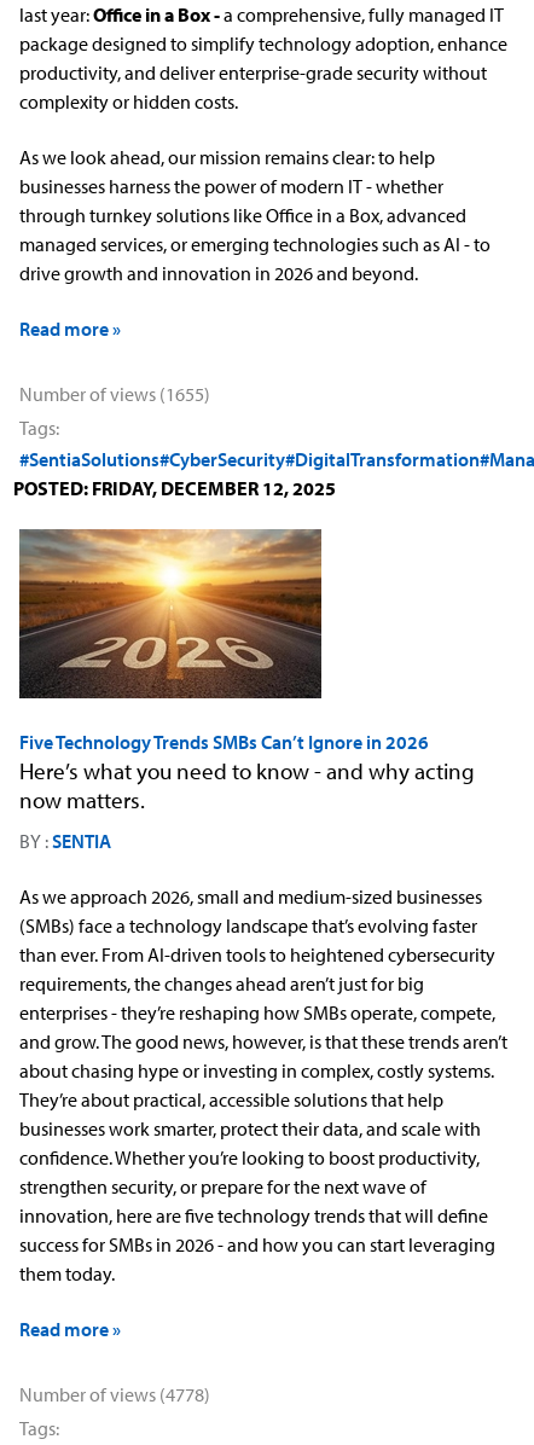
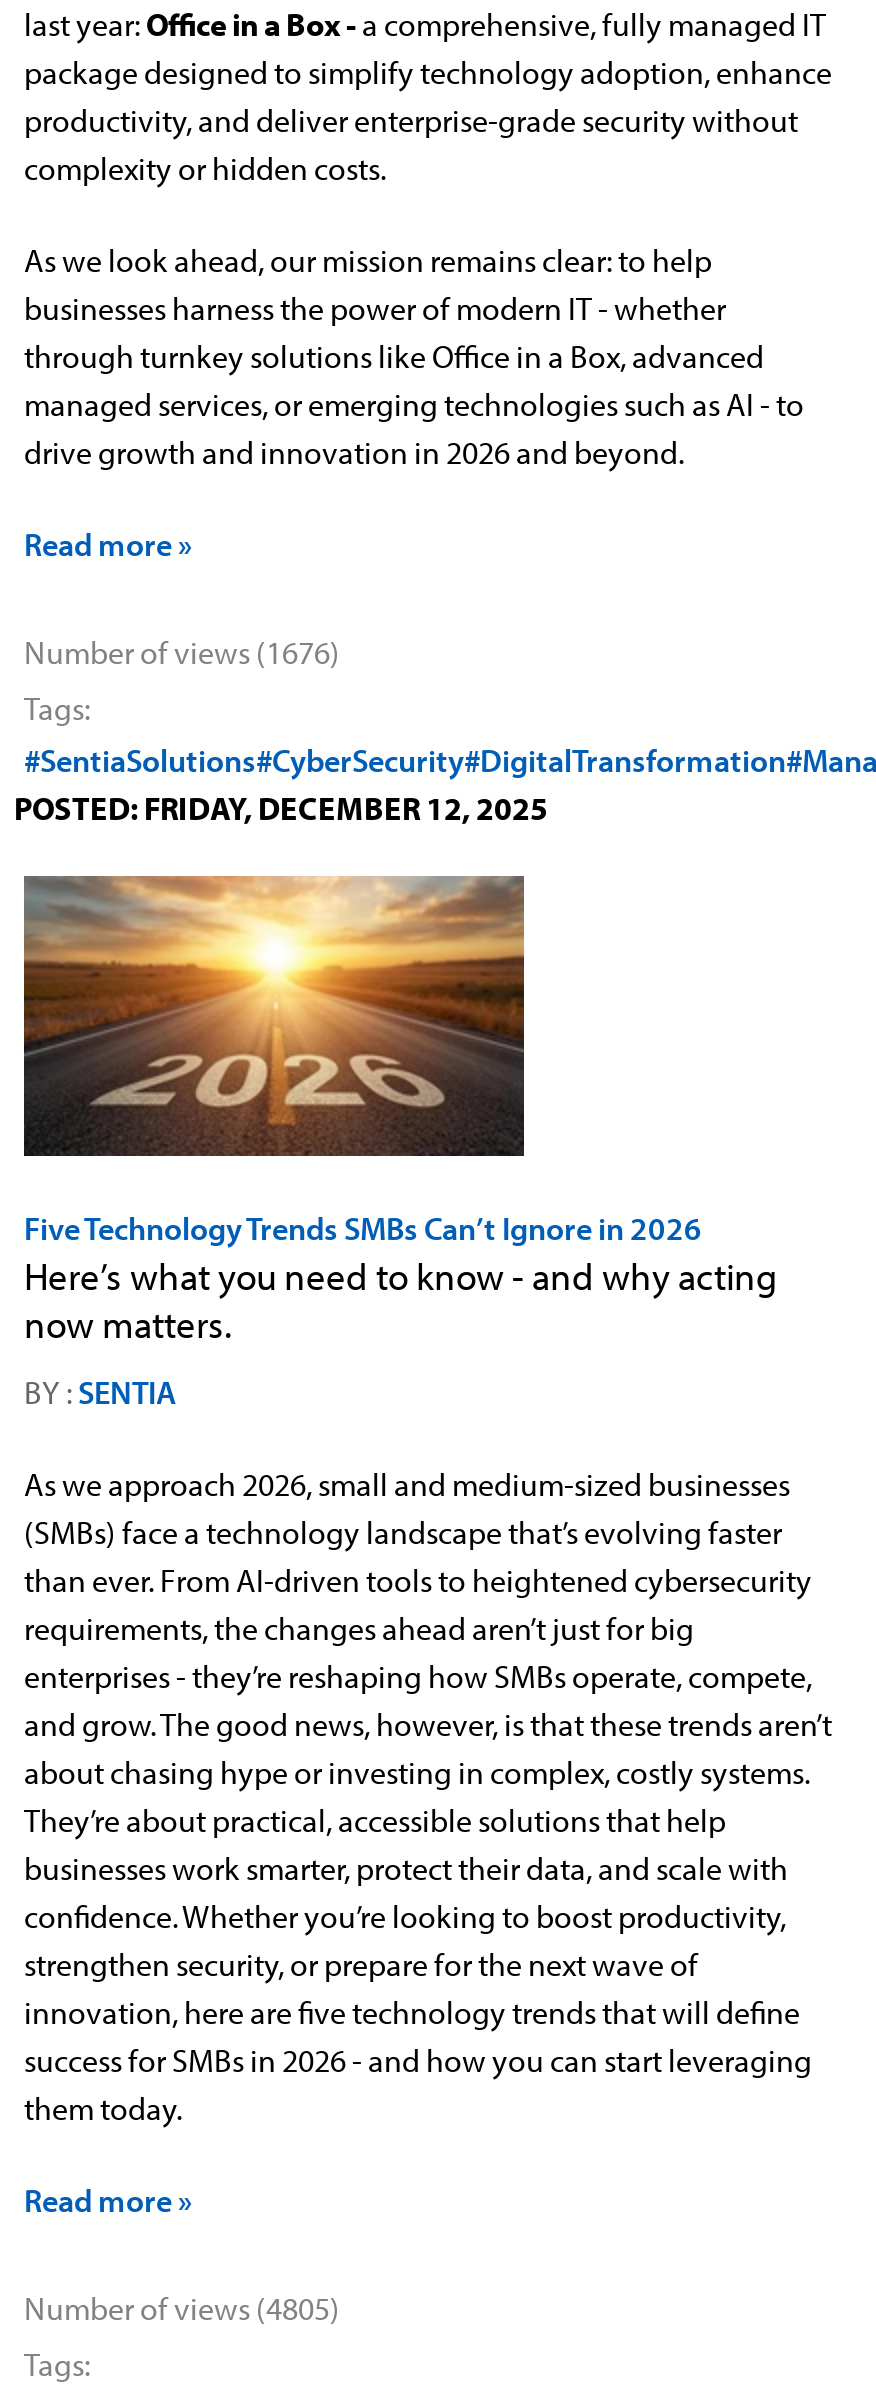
[19,382,210,406] Number of views (1655) -> [24,632,340,672] Number of views (1676)
[19,1382,210,1406] Number of views (4778) -> [24,2288,340,2328] Number of views (4805)

